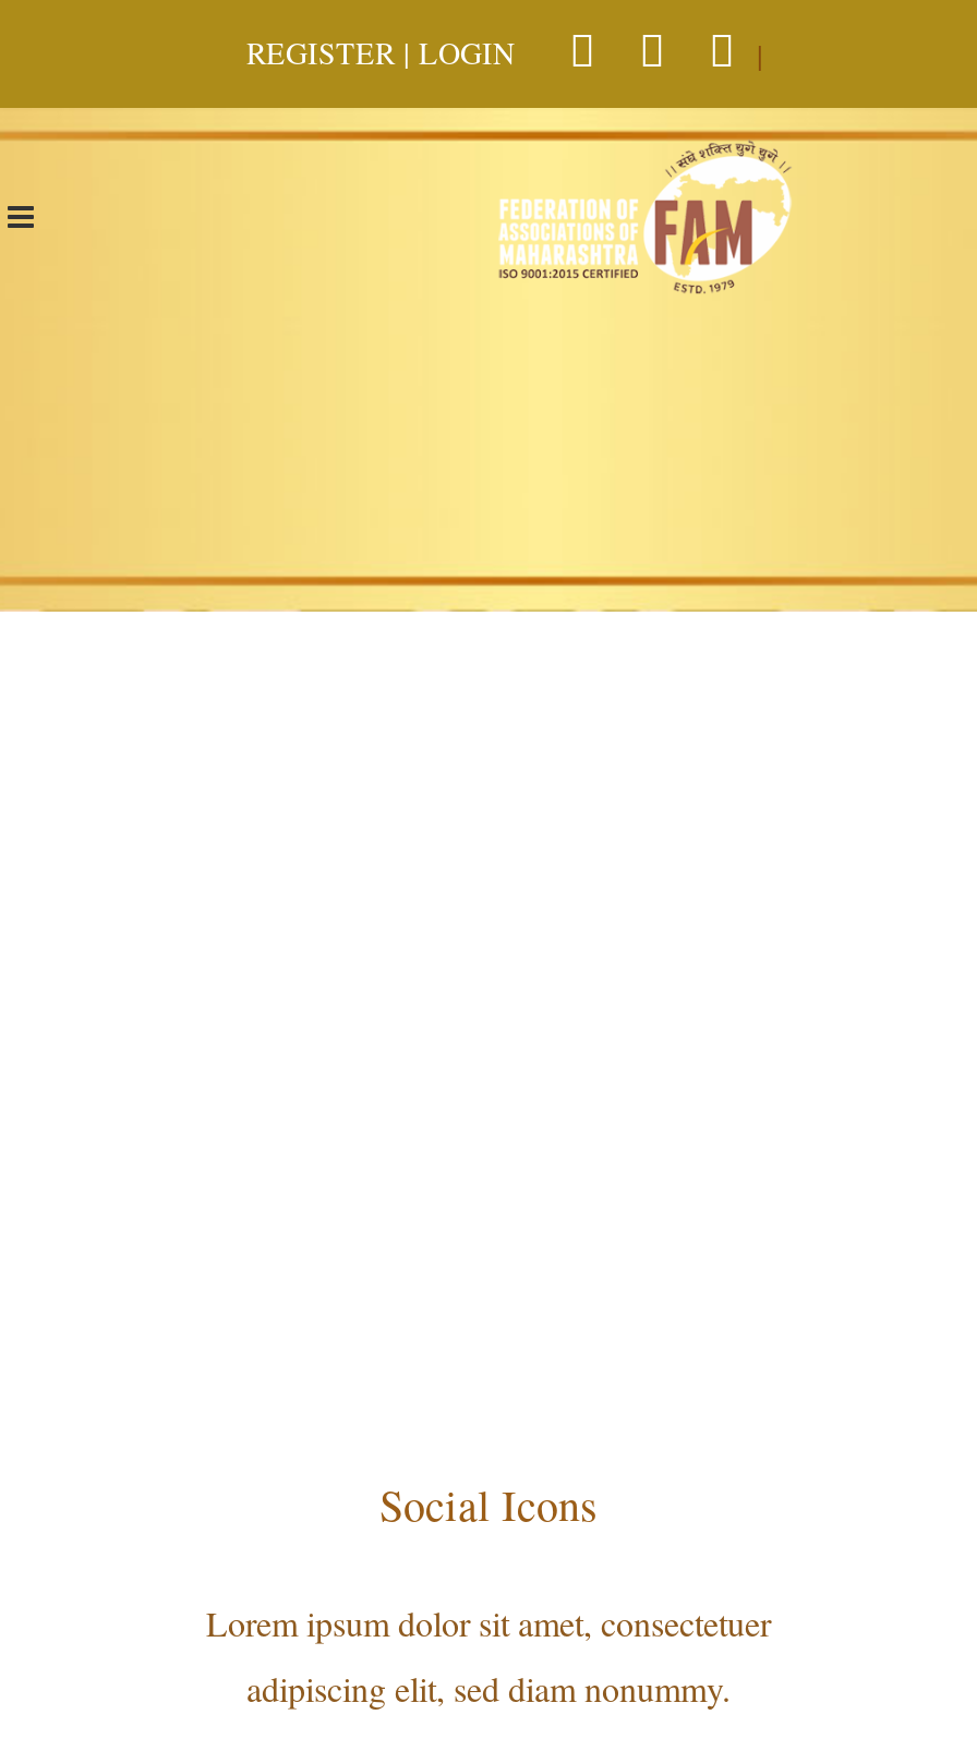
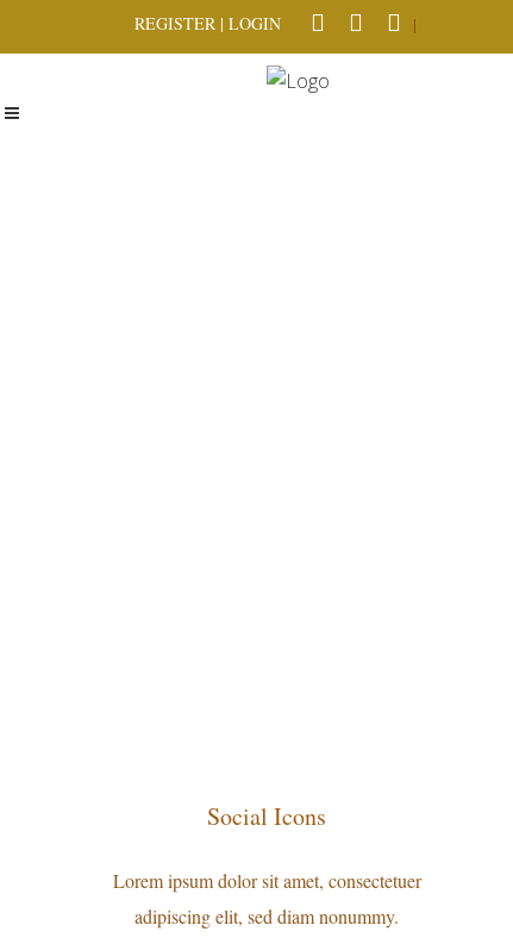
[7,108,970,614] [image] -> none

